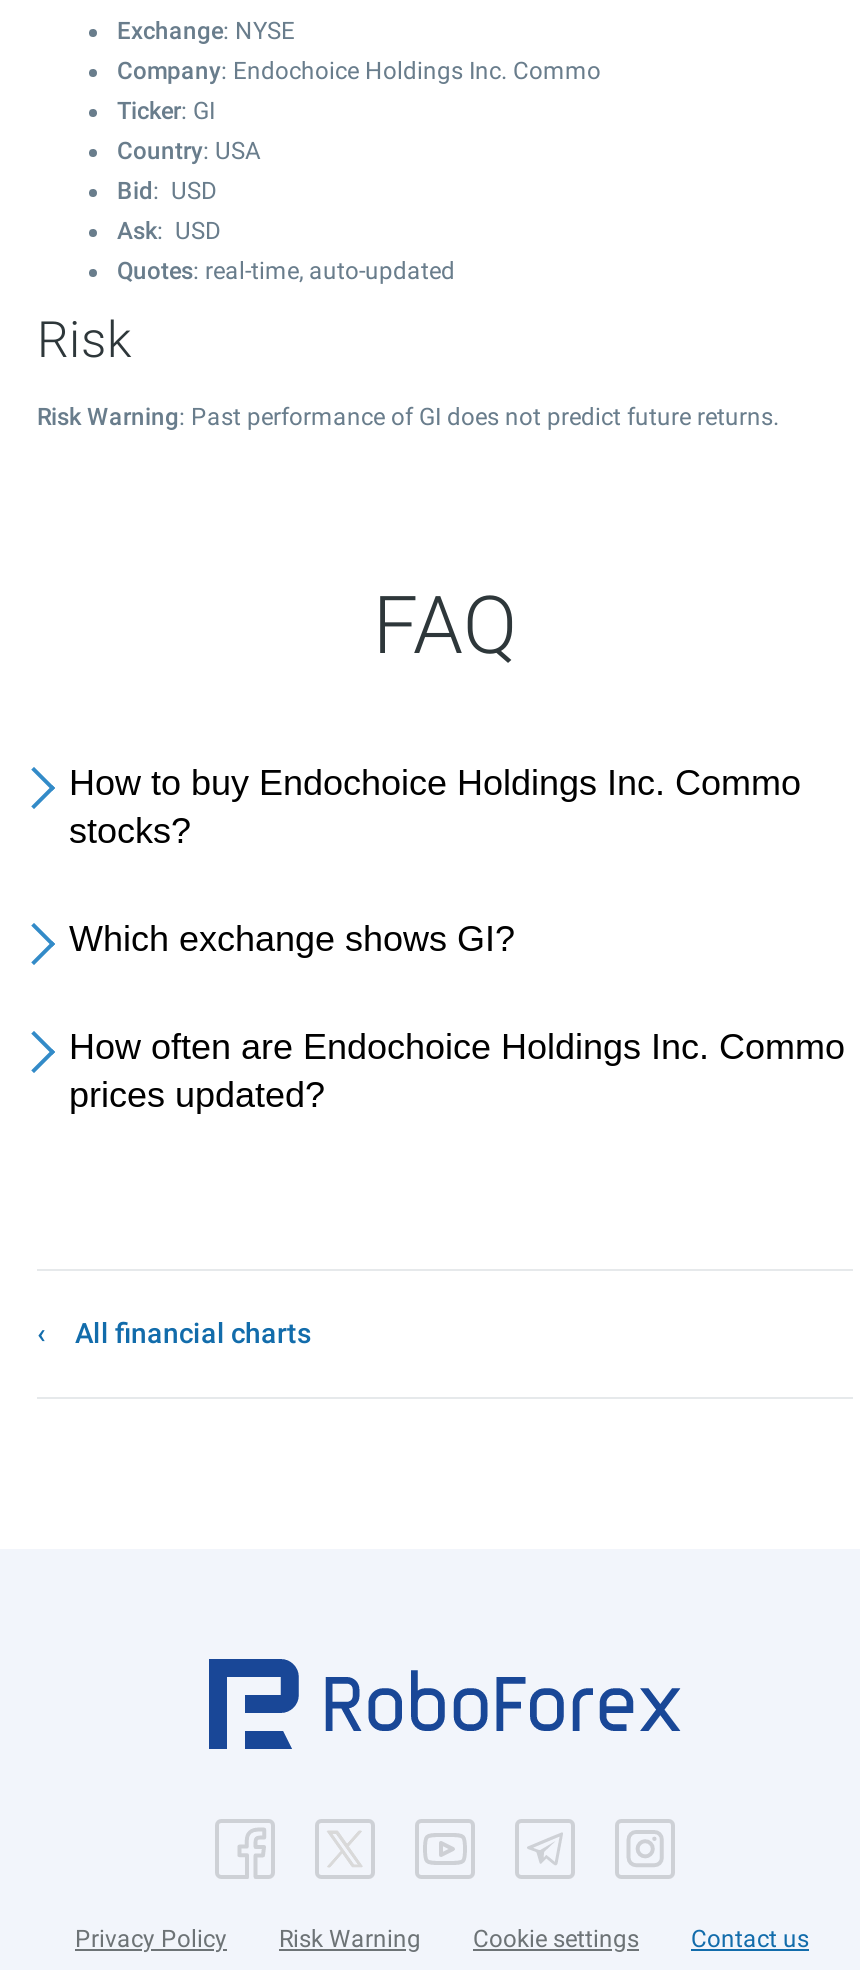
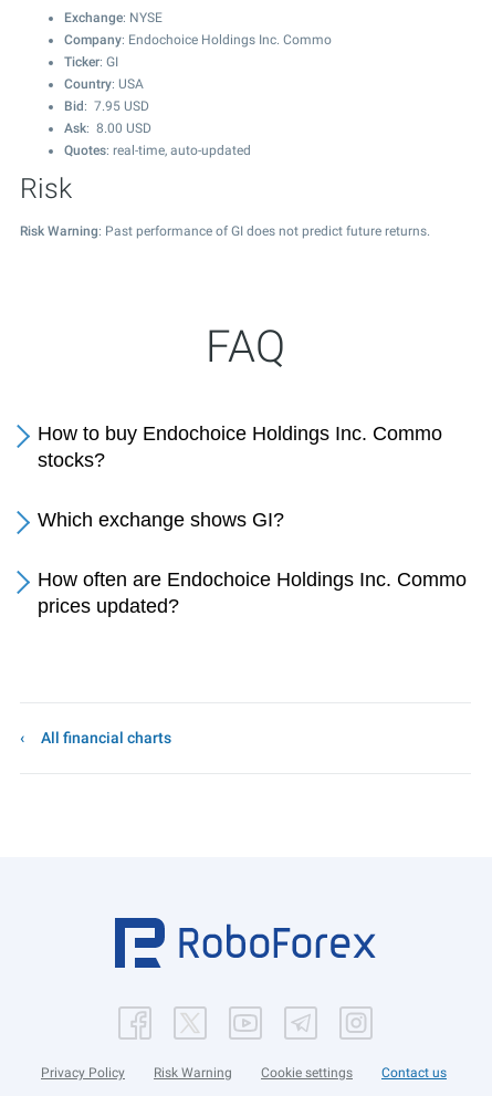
[117,177,221,245] Bid: USD | Ask: USD -> [64,98,151,136] Bid: 7.95 USD | Ask: 8.00 USD

